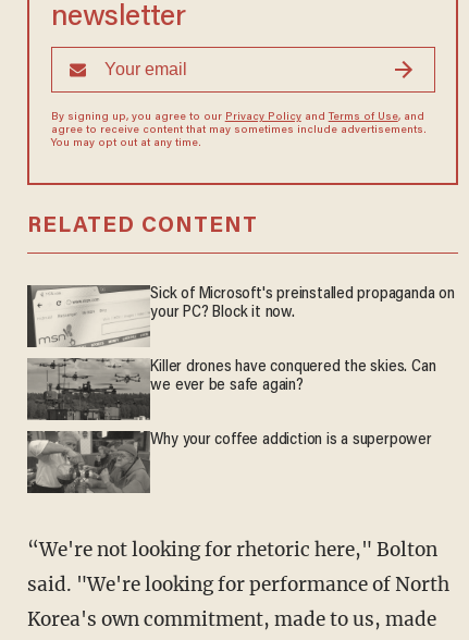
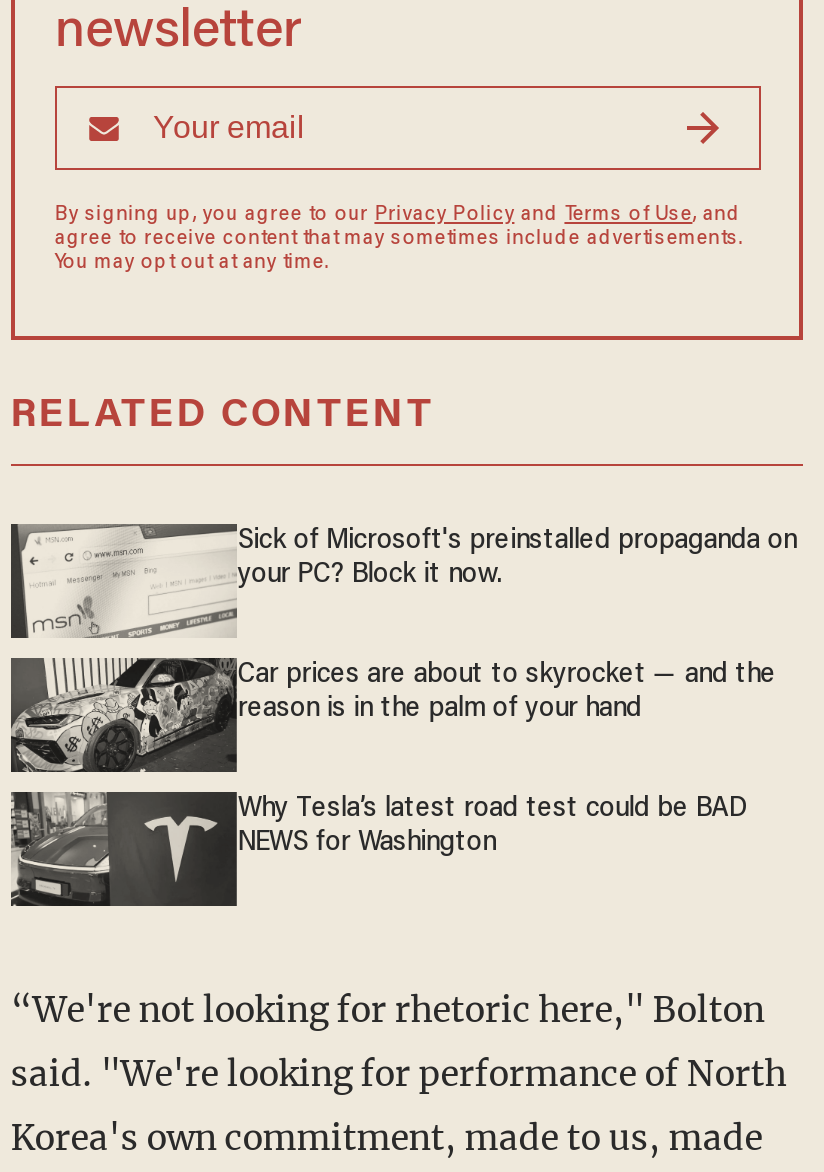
[27,358,436,421] [image] | Killer drones have conquered the skies. Can | we ever be safe again? -> [11,658,776,774] [image] | Car prices are about to skyrocket — and the | reason is in the palm of your hand
[26,430,432,494] [image] | Why your coffee addiction is a superpower -> [11,790,747,906] [image] | Why Tesla’s latest road test could be BAD | NEWS for Washington

